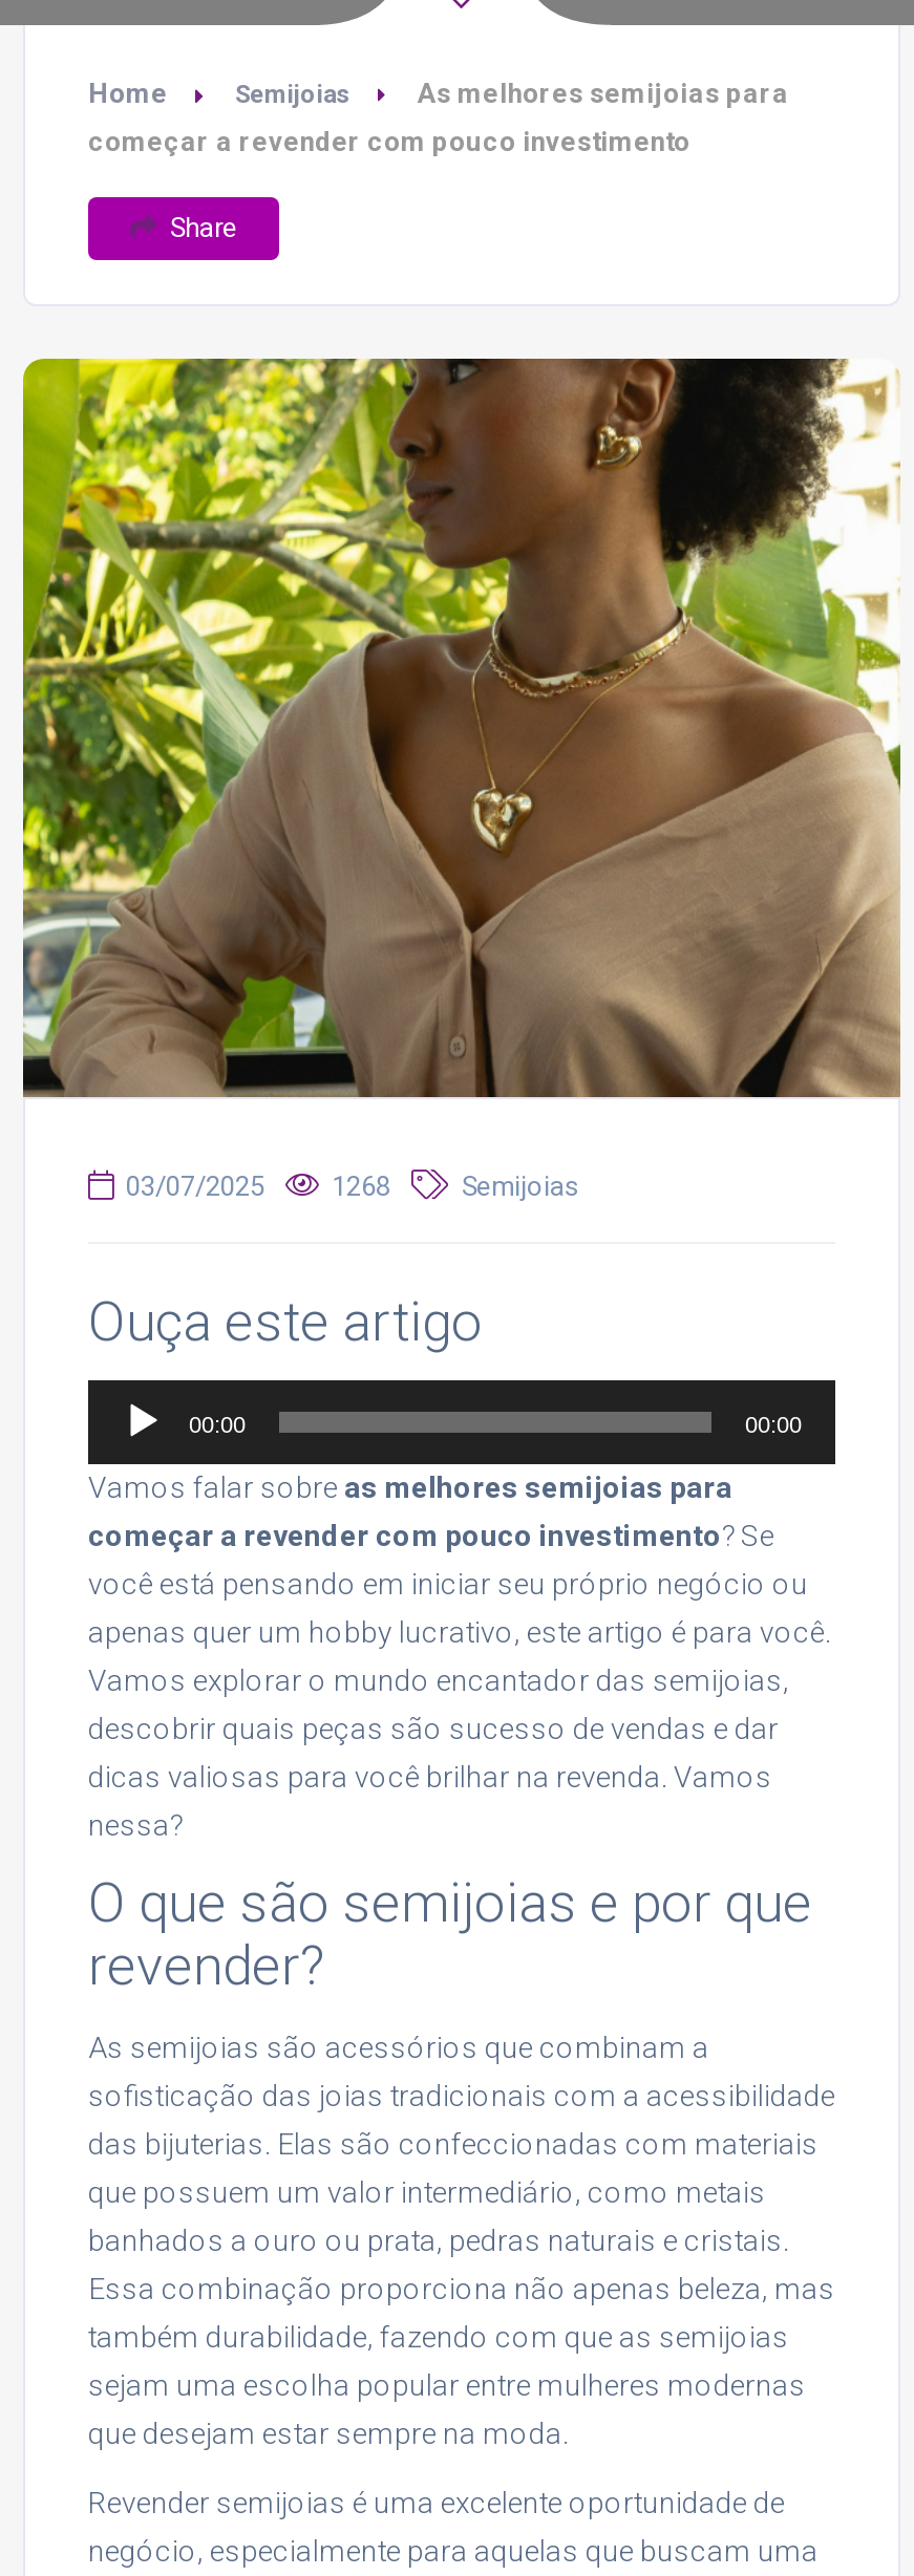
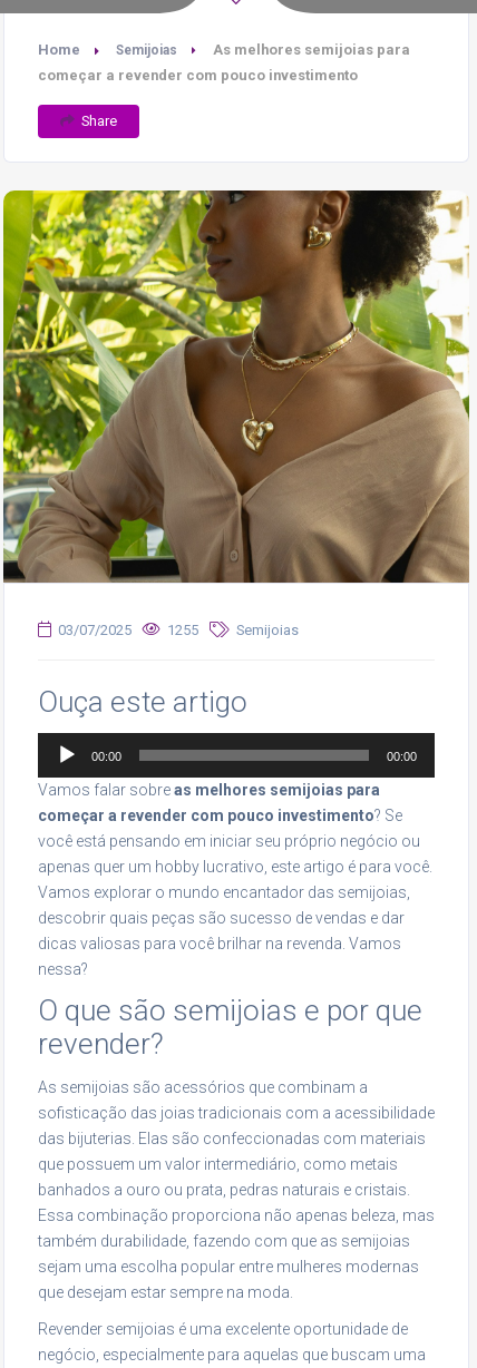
[332,1171,390,1202] 1268 -> [167,622,198,638] 1255

